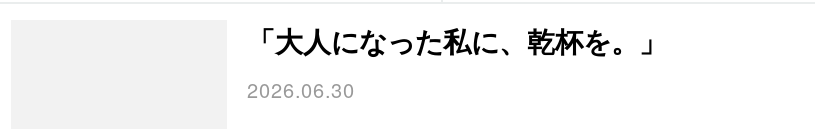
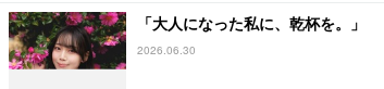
none -> [8,11,127,71] [image]

